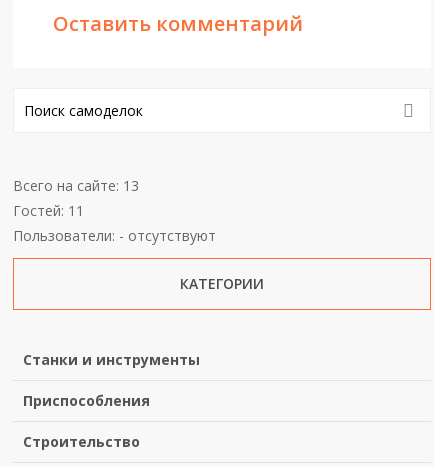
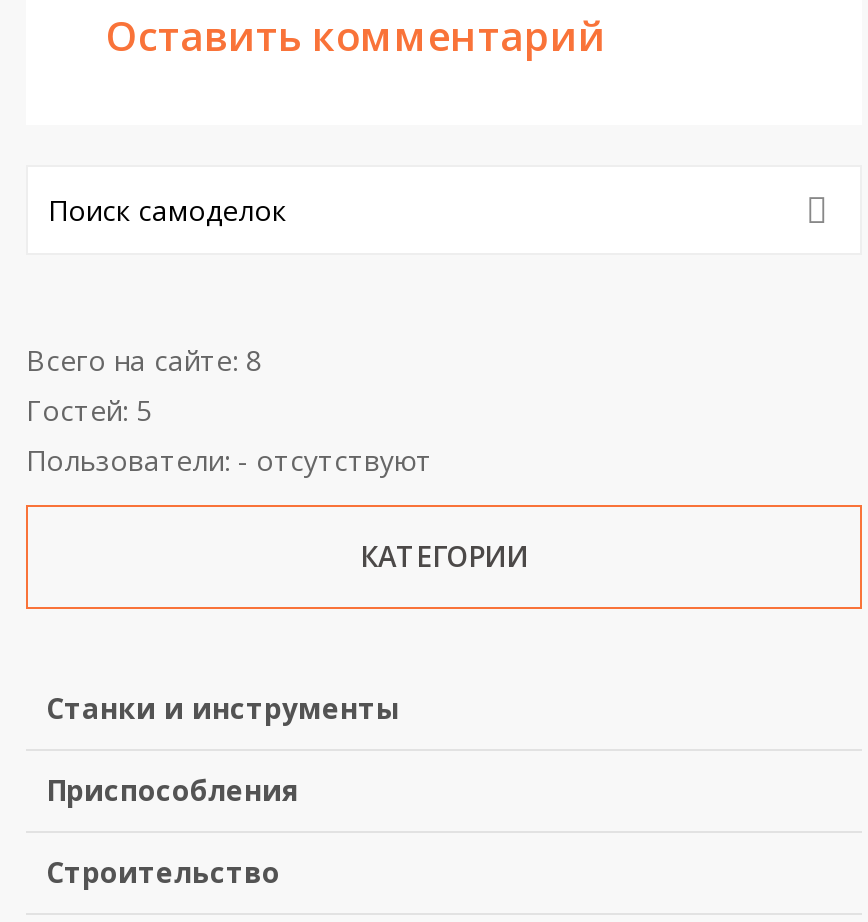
[13,176,139,195] Всего на сайте: 13 -> [26,341,262,379] Всего на сайте: 8
[13,201,84,220] Гостей: 11 -> [26,391,152,429] Гостей: 5

